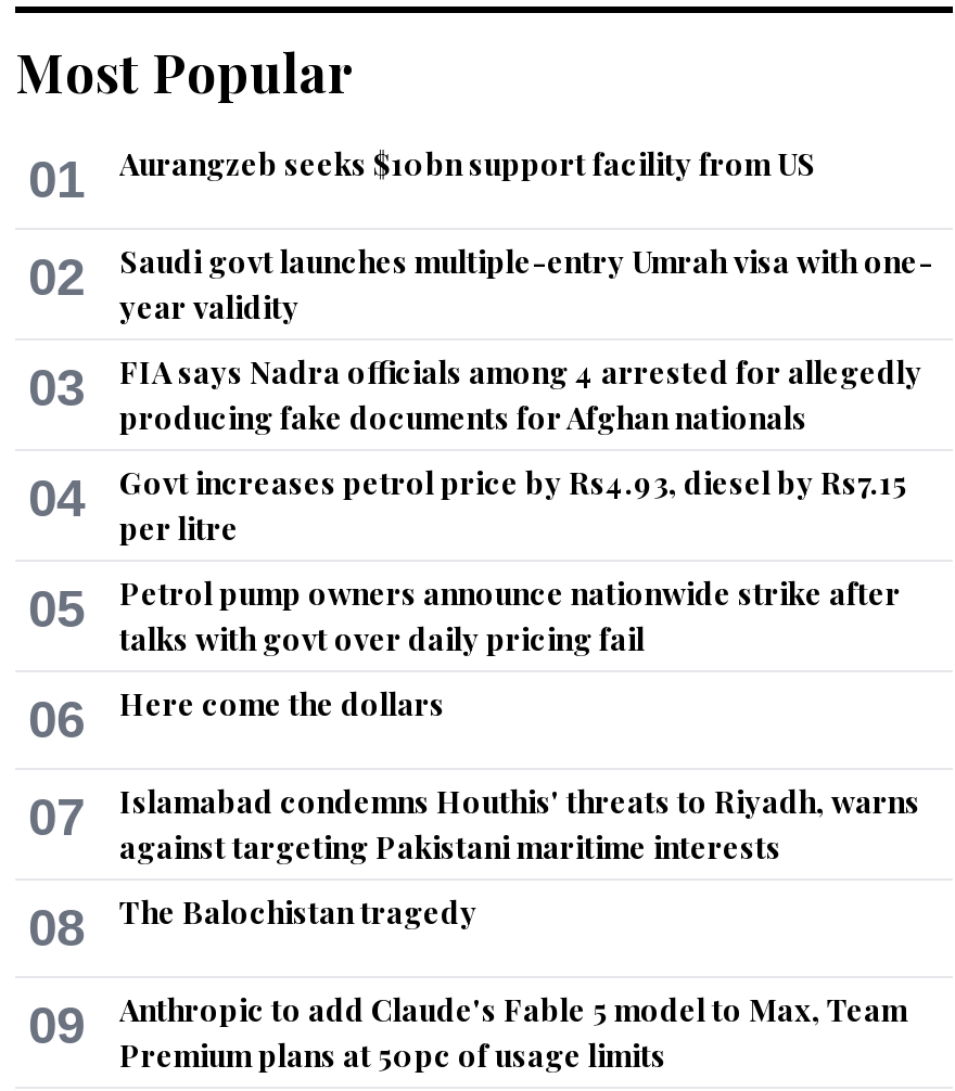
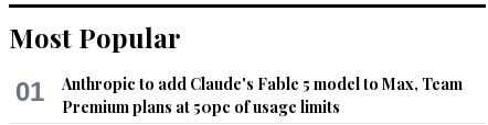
[28,144,933,1055] Aurangzeb seeks $10bn support facility from US | 02 | Saudi govt launches multiple-entry Umrah visa with one- | year validity | 03 | FIA says Nadra officials among 4 arrested for allegedly | producing fake documents for Afghan nationals | 04 | Govt increases petrol price by Rs4.93, diesel by Rs7.15 | per litre | 05 | Petrol pump owners announce nationwide strike after | talks with govt over daily pricing fail | 06 | Here come the dollars | 07 | Islamabad condemns Houthis' threats to Riyadh, warns | against targeting Pakistani maritime interests | 08 | The Balochistan tragedy | 09 -> none

